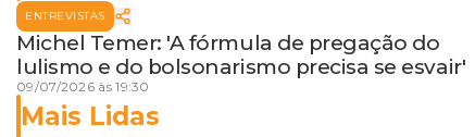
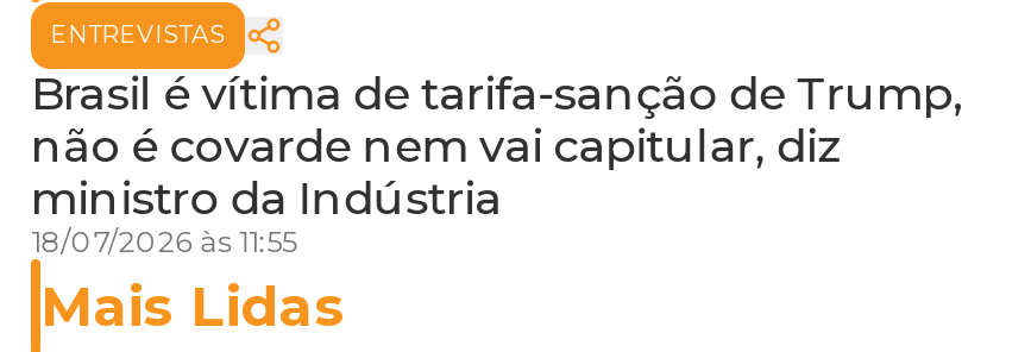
[16,31,465,95] Michel Temer: 'A fórmula de pregação do | lulismo e do bolsonarismo precisa se esvair' | 09/07/2026 às 19:30 -> [31,68,963,260] Brasil é vítima de tarifa-sanção de Trump, | não é covarde nem vai capitular, diz | ministro da Indústria | 18/07/2026 às 11:55

